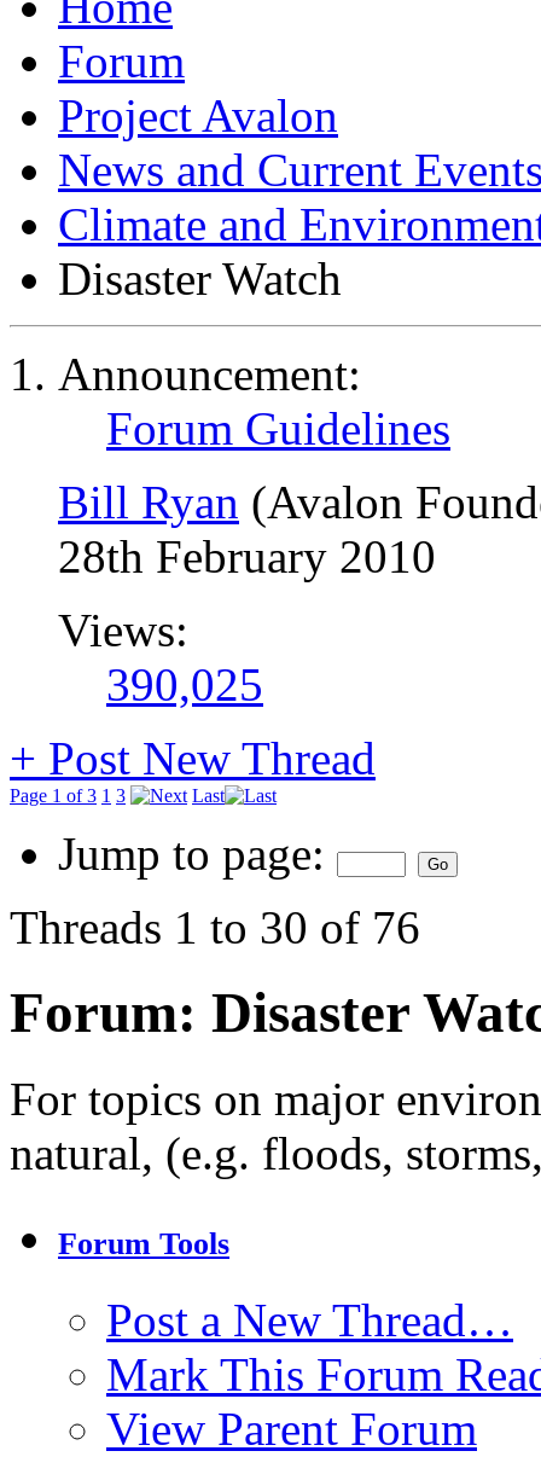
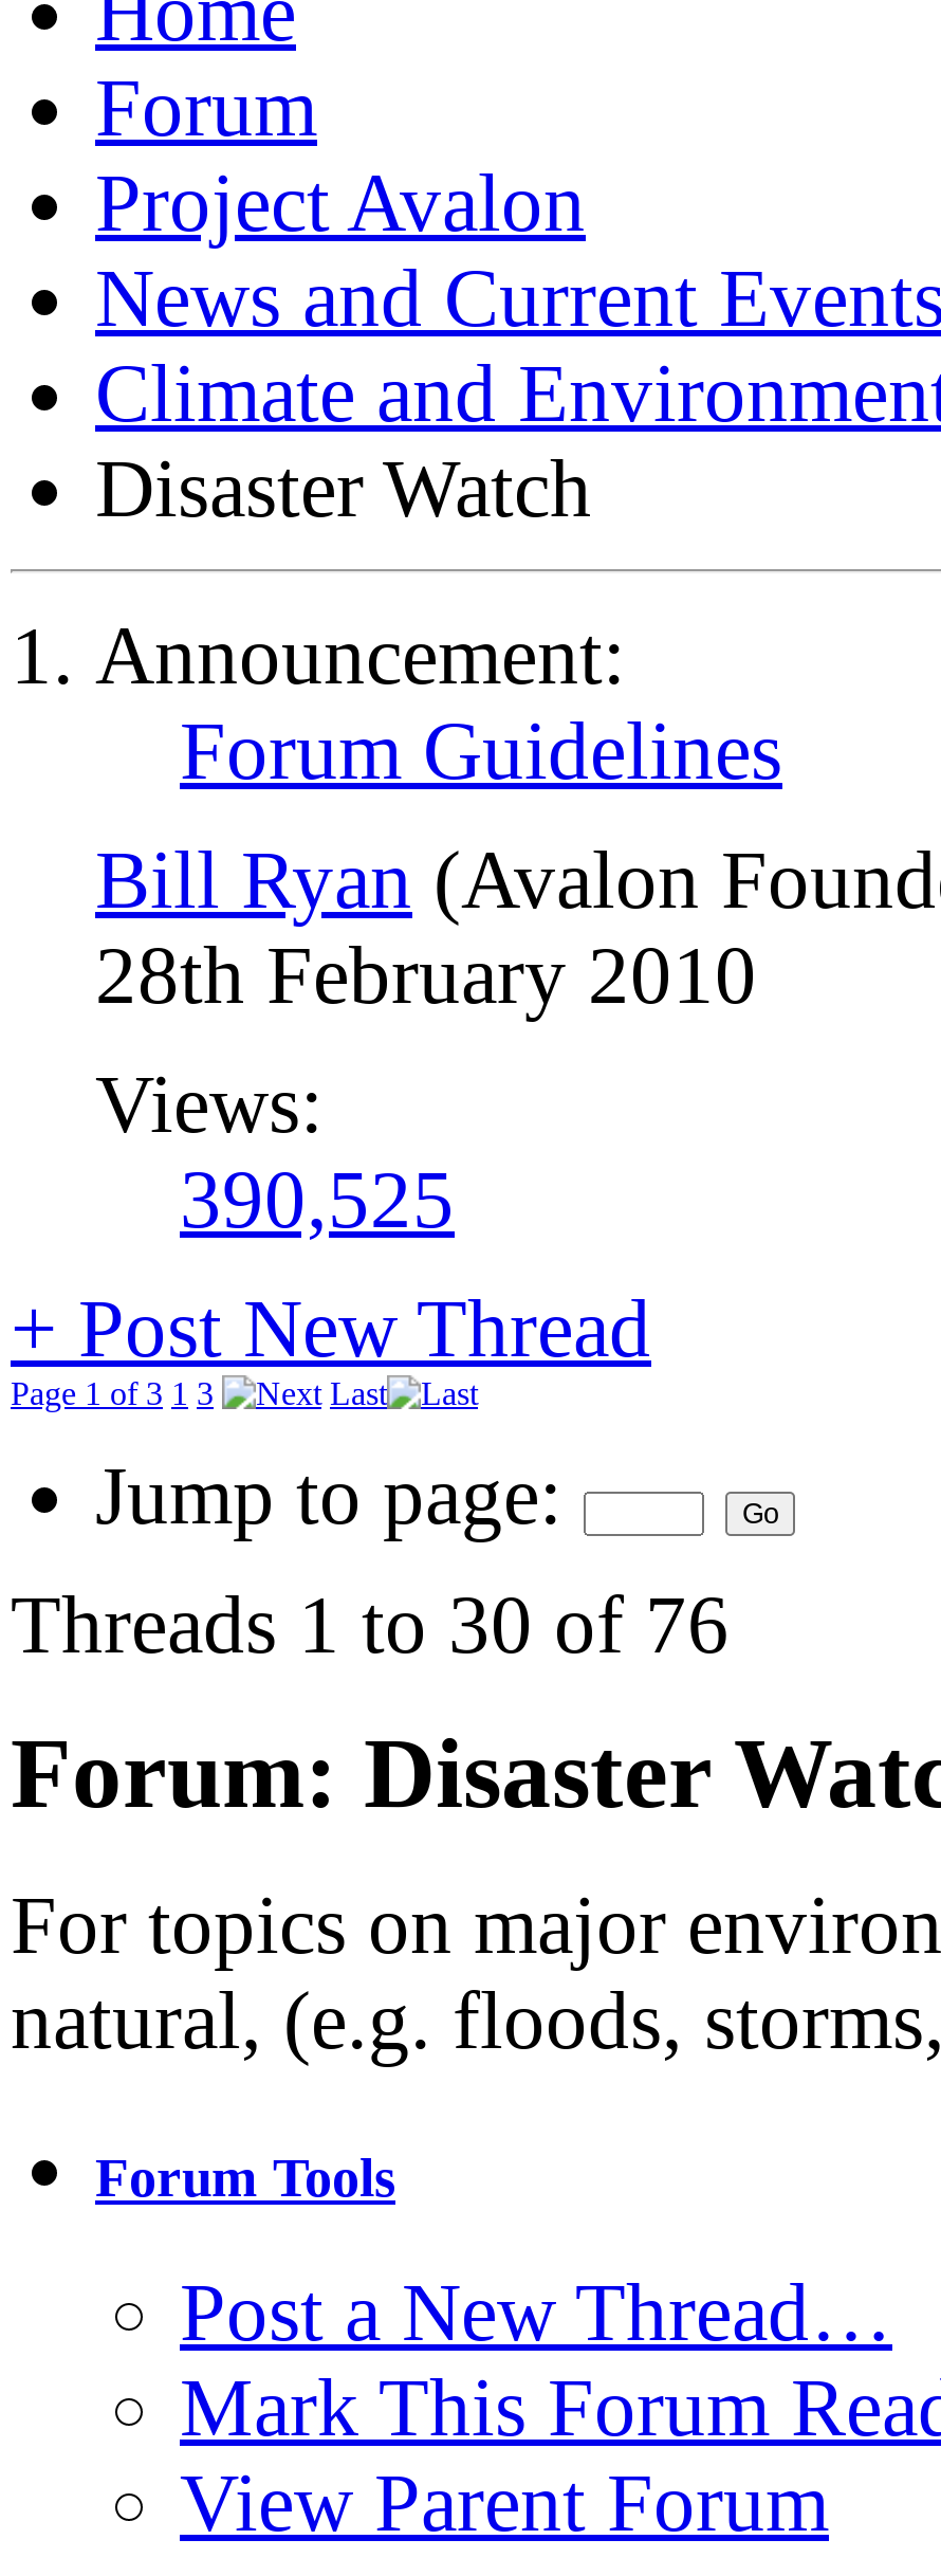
[106,658,263,710] 390,025 -> [180,1153,455,1244] 390,525

